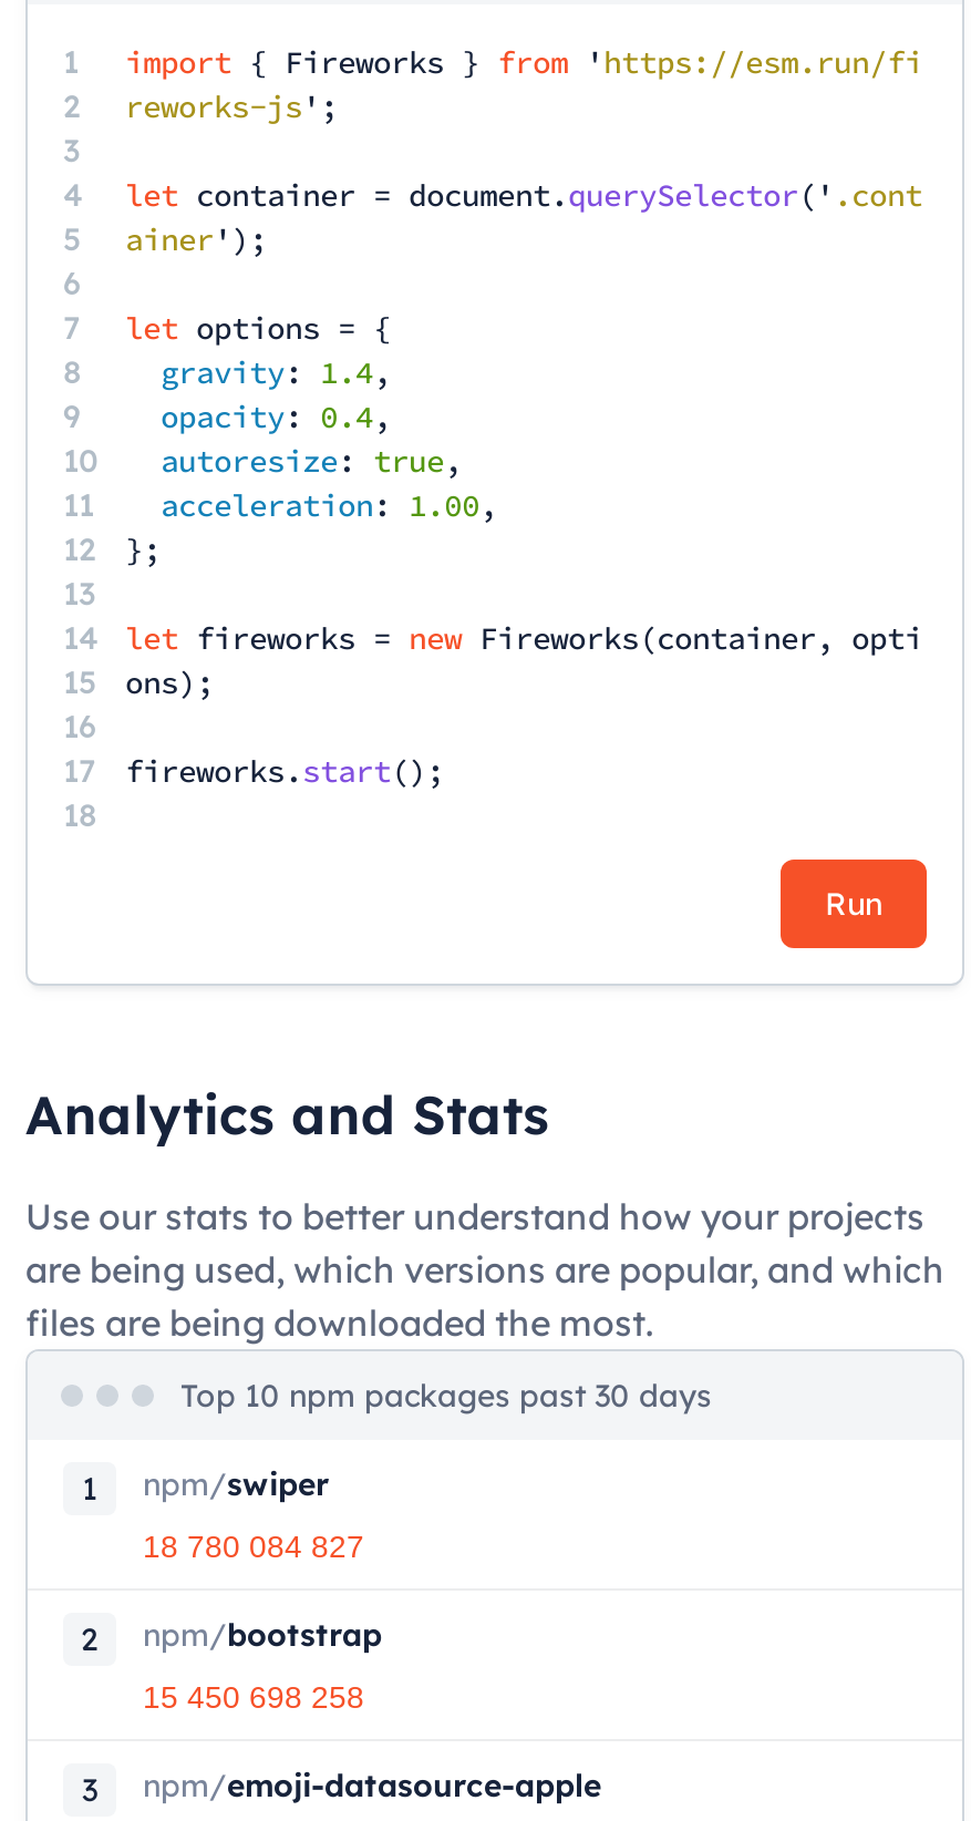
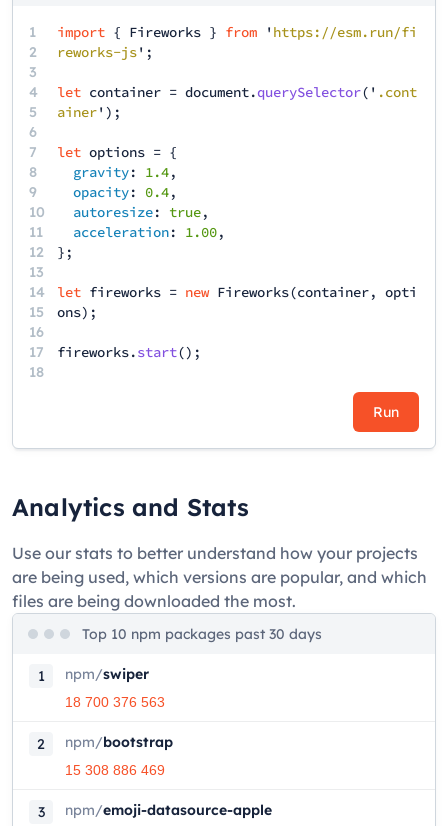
[143,1529,364,1564] 18 780 084 827 -> [65,694,165,710] 18 700 376 563
[143,1679,364,1715] 15 450 698 258 -> [65,762,165,778] 15 308 886 469

